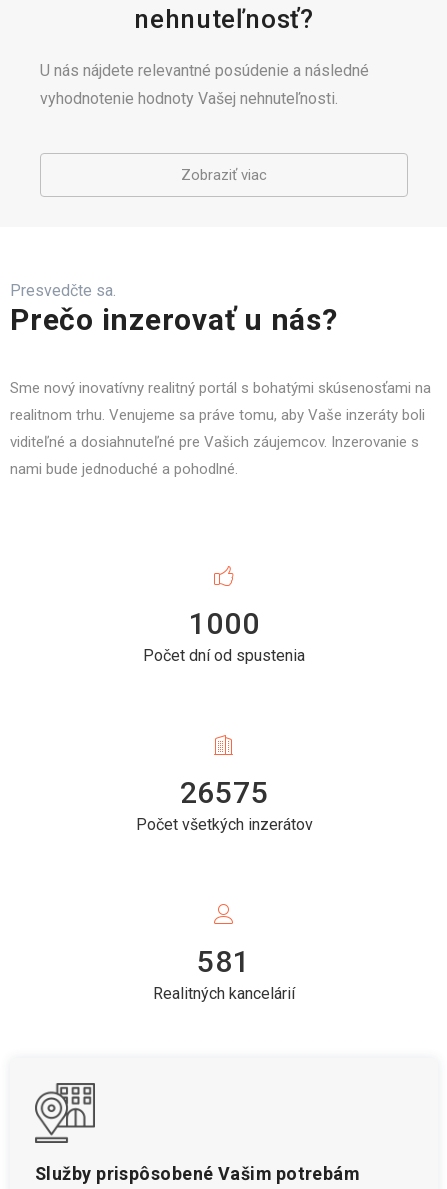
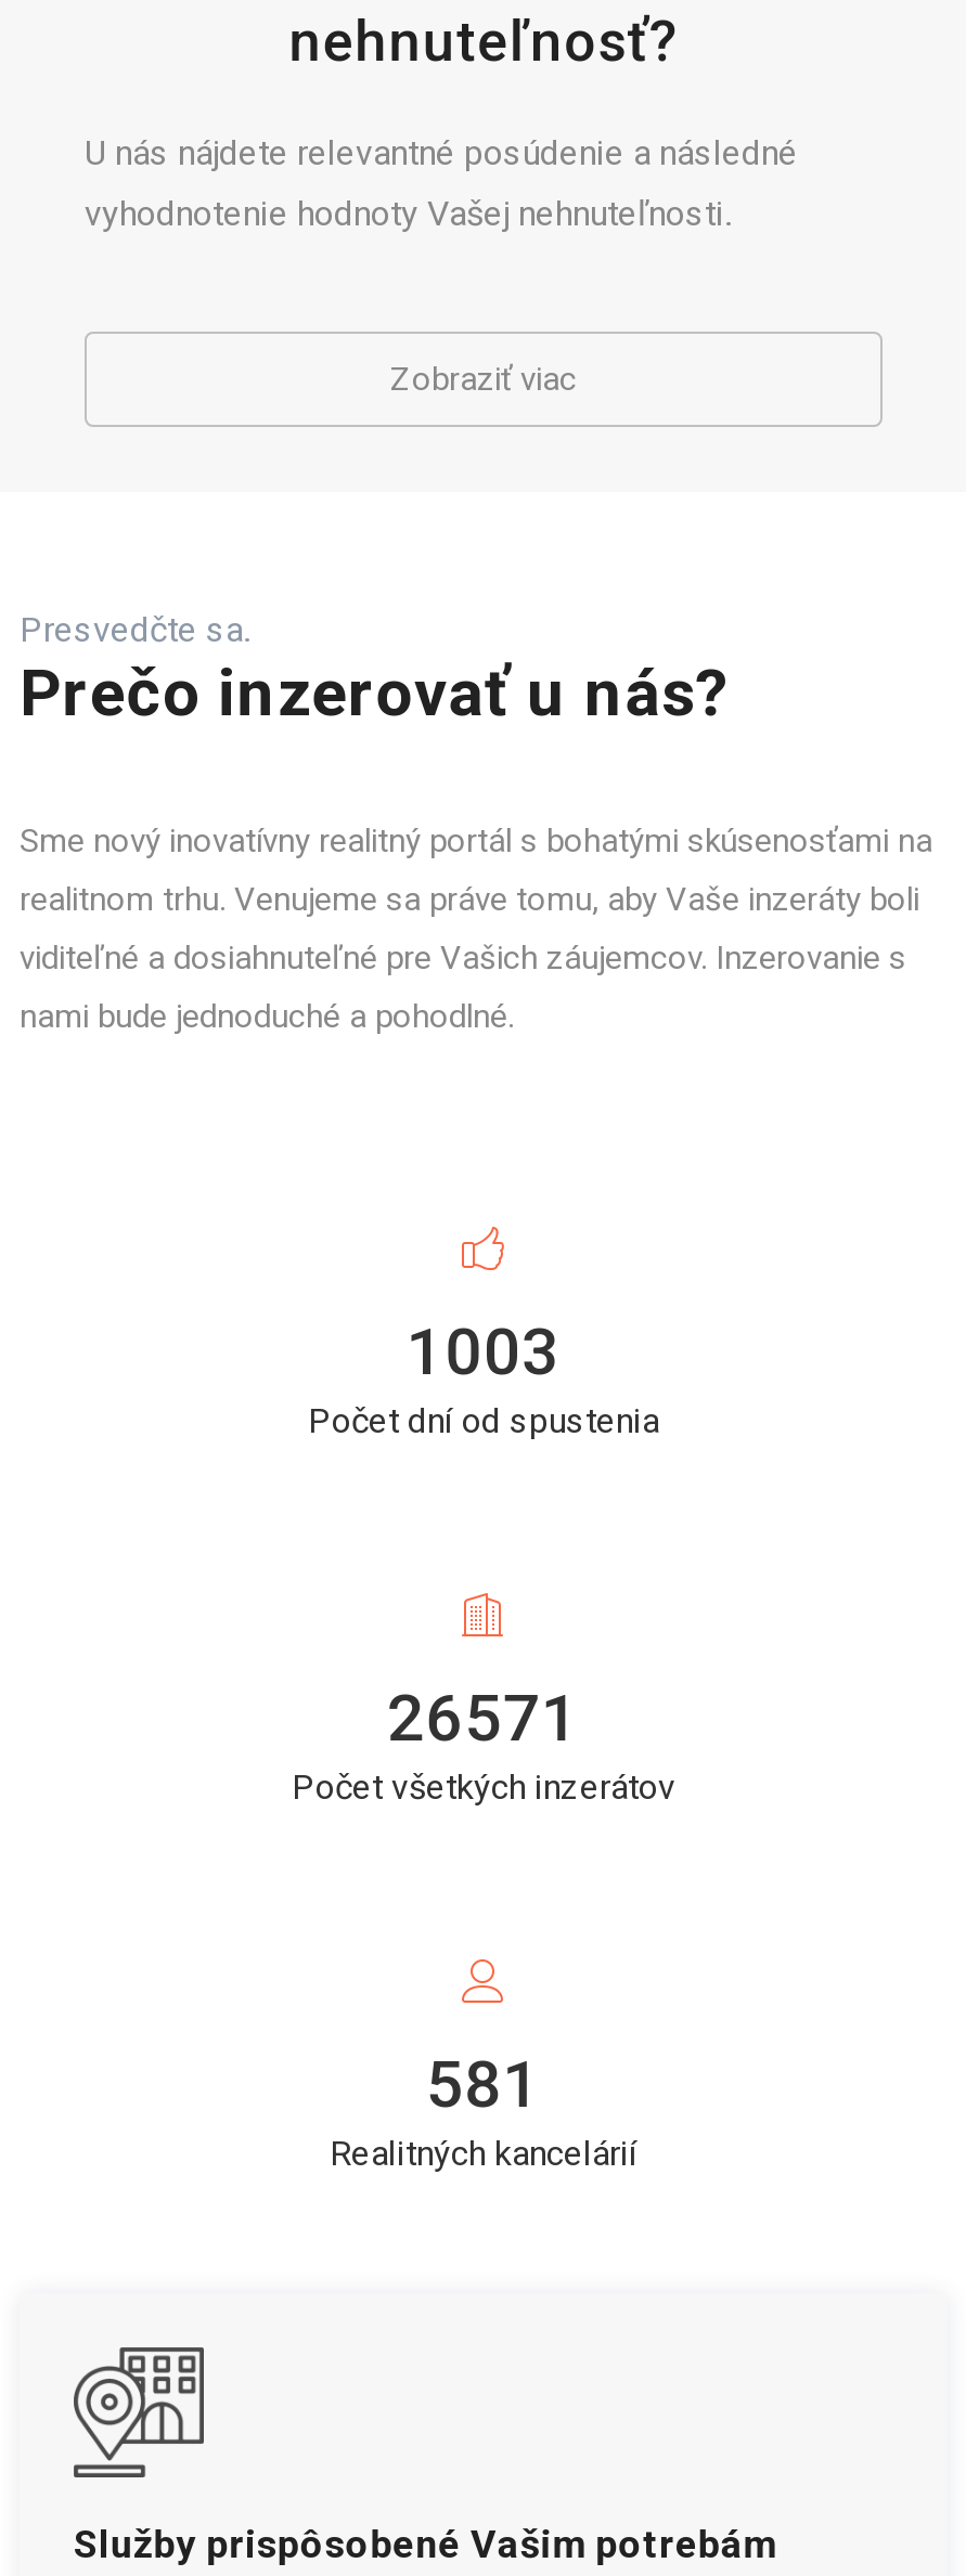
[188,606,259,641] 1000 -> [407,1313,561,1389] 1003
[180,775,268,810] 26575 -> [387,1680,580,1756] 26571

